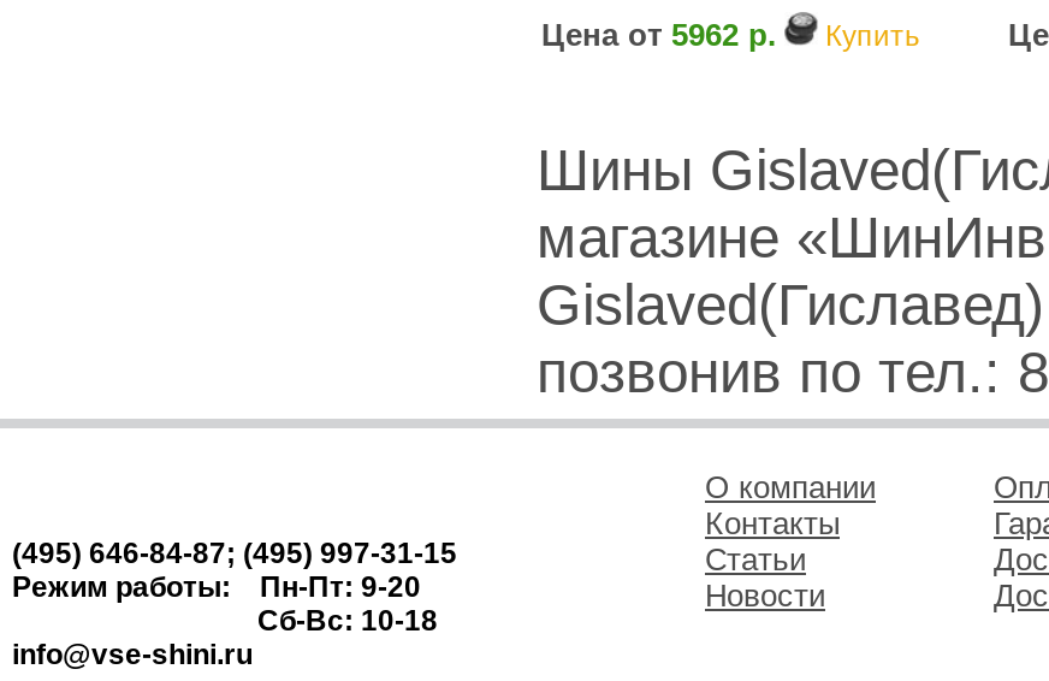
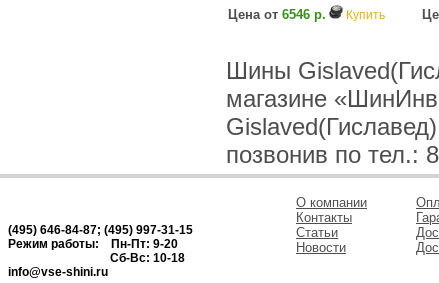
[541,17,919,53] Цена от 5962 р. Купить -> [228,7,385,22] Цена от 6546 р. Купить

